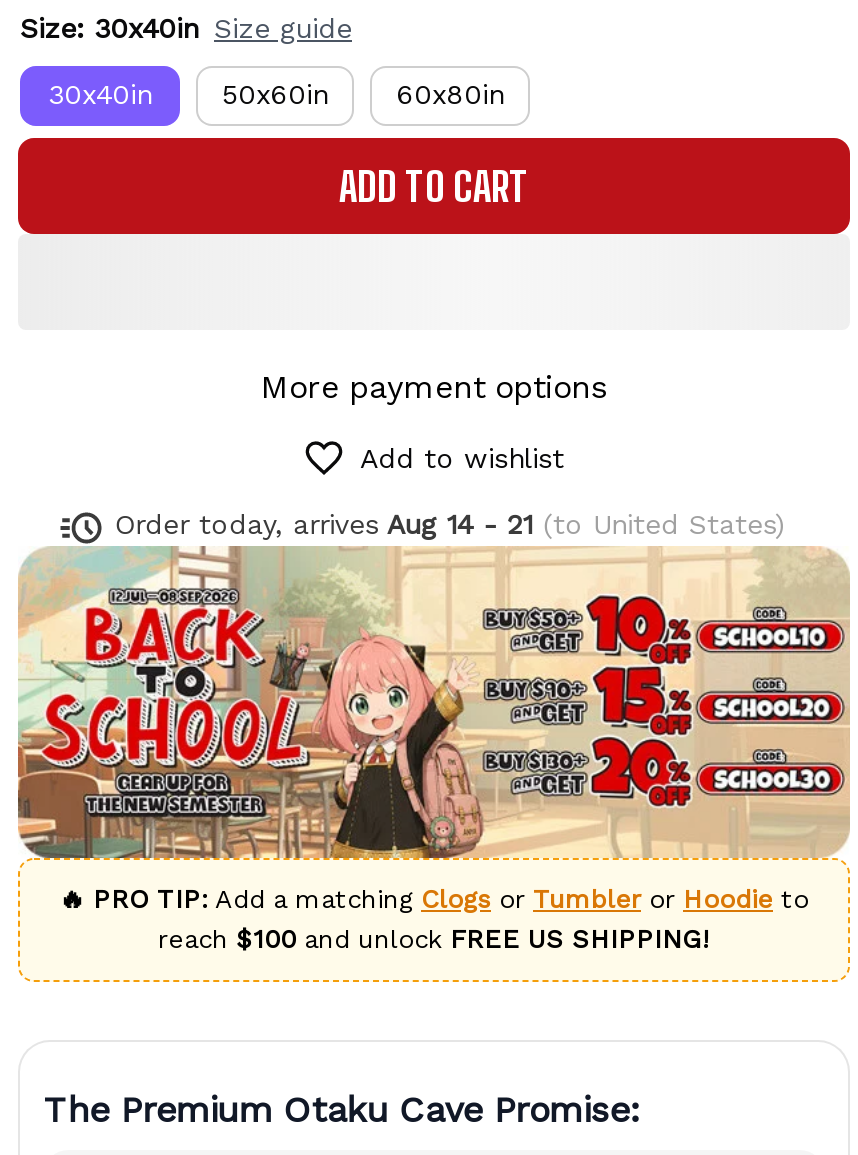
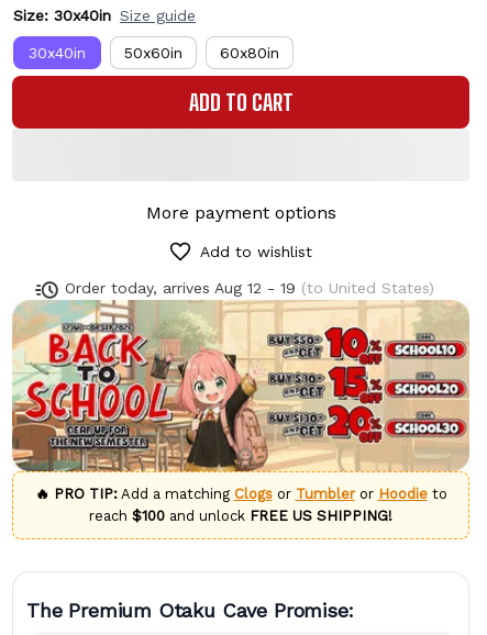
[115,508,785,540] Order today, arrives Aug 14 - 21 (to United States) -> [65,279,435,297] Order today, arrives Aug 12 - 19 (to United States)

